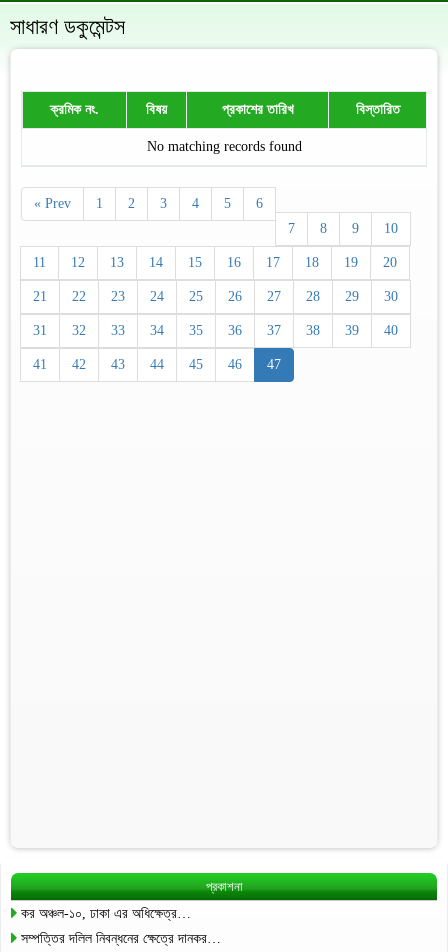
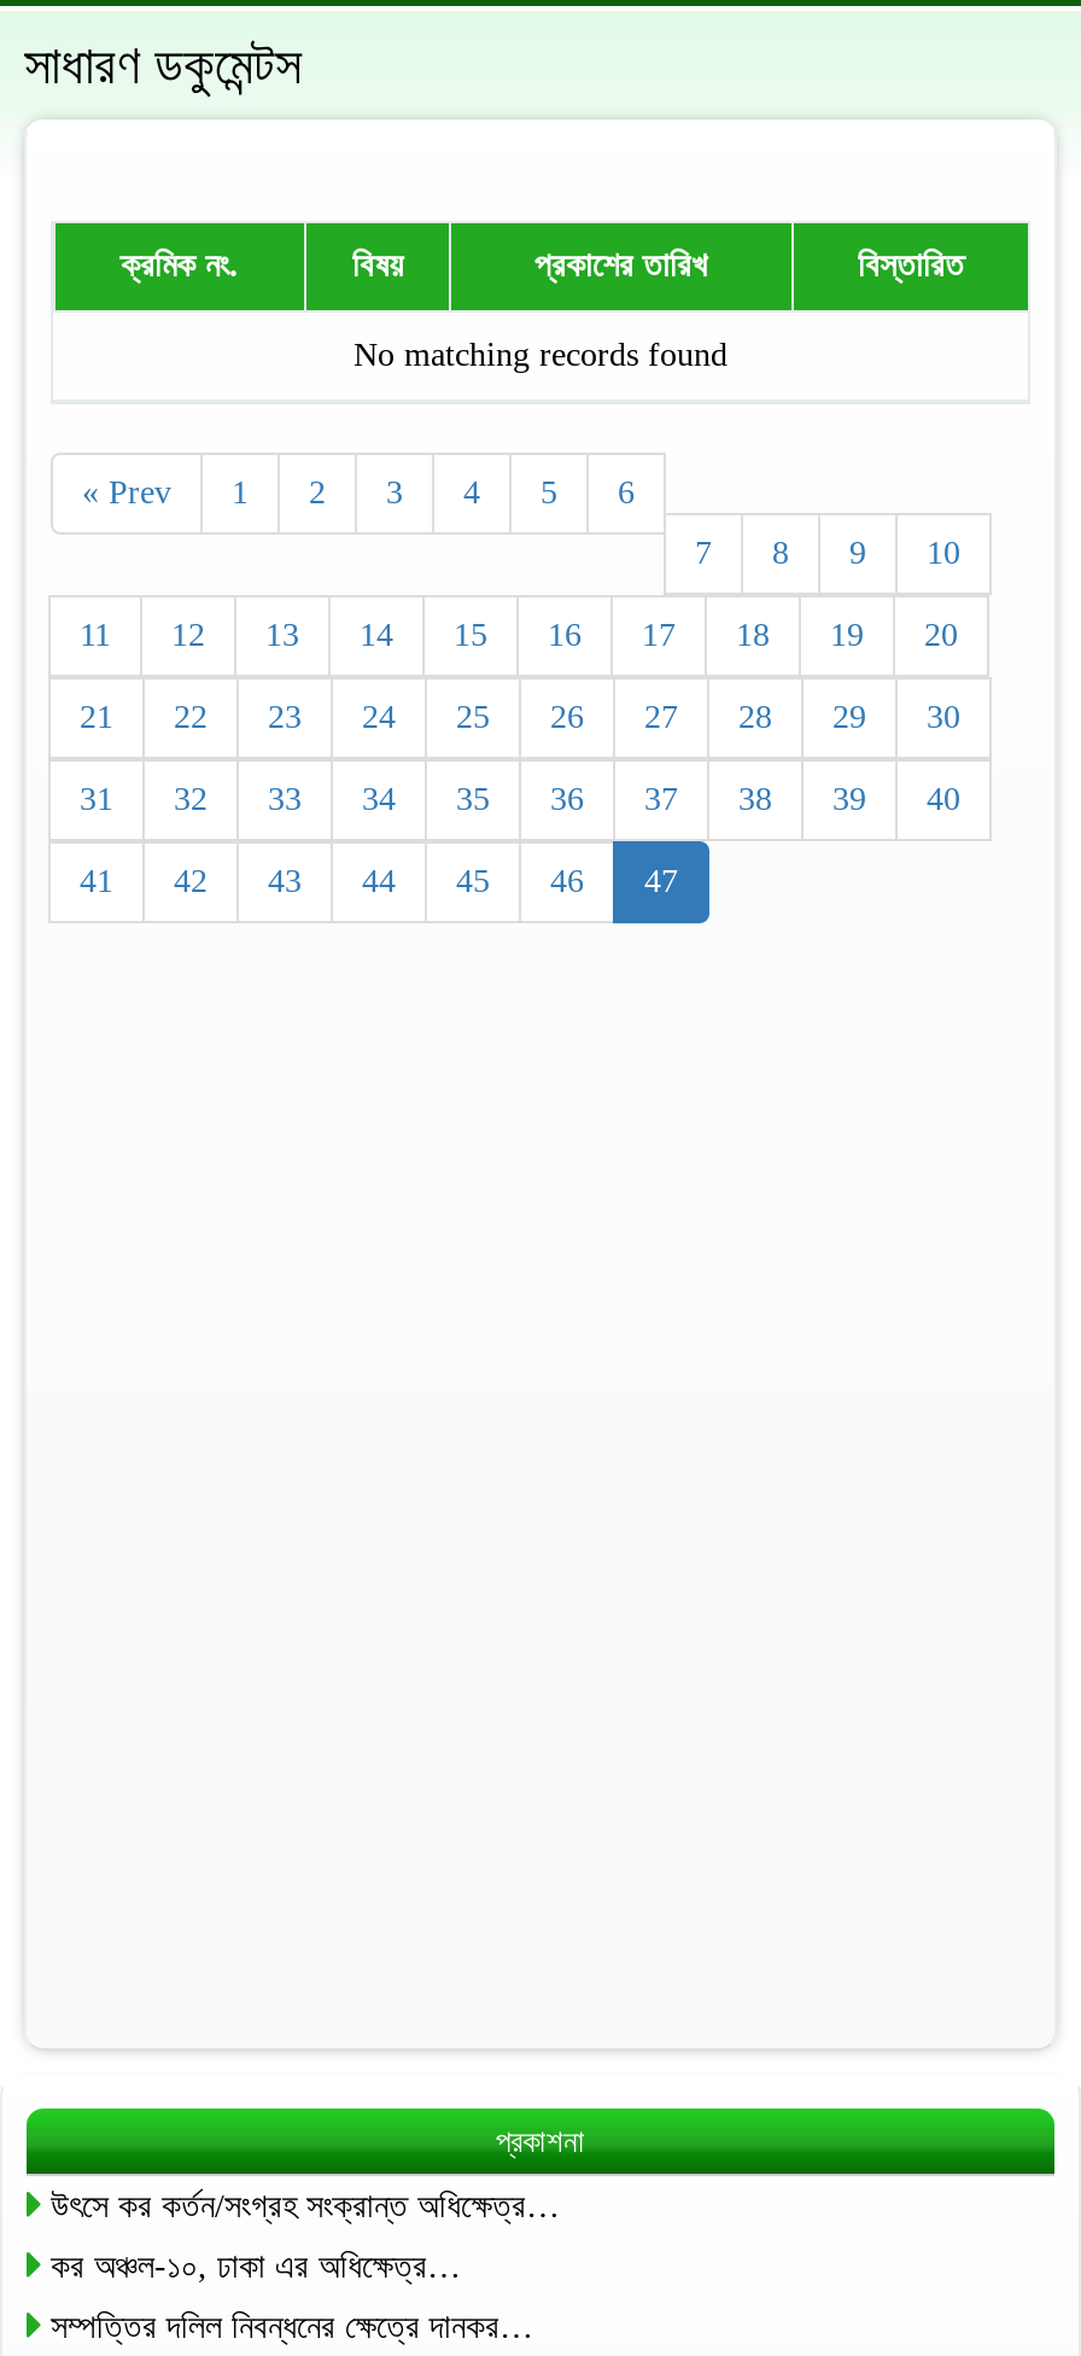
none -> [51,2187,560,2223] উৎসে কর কর্তন/সংগ্রহ সংক্রান্ত অধিক্ষেত্র…

